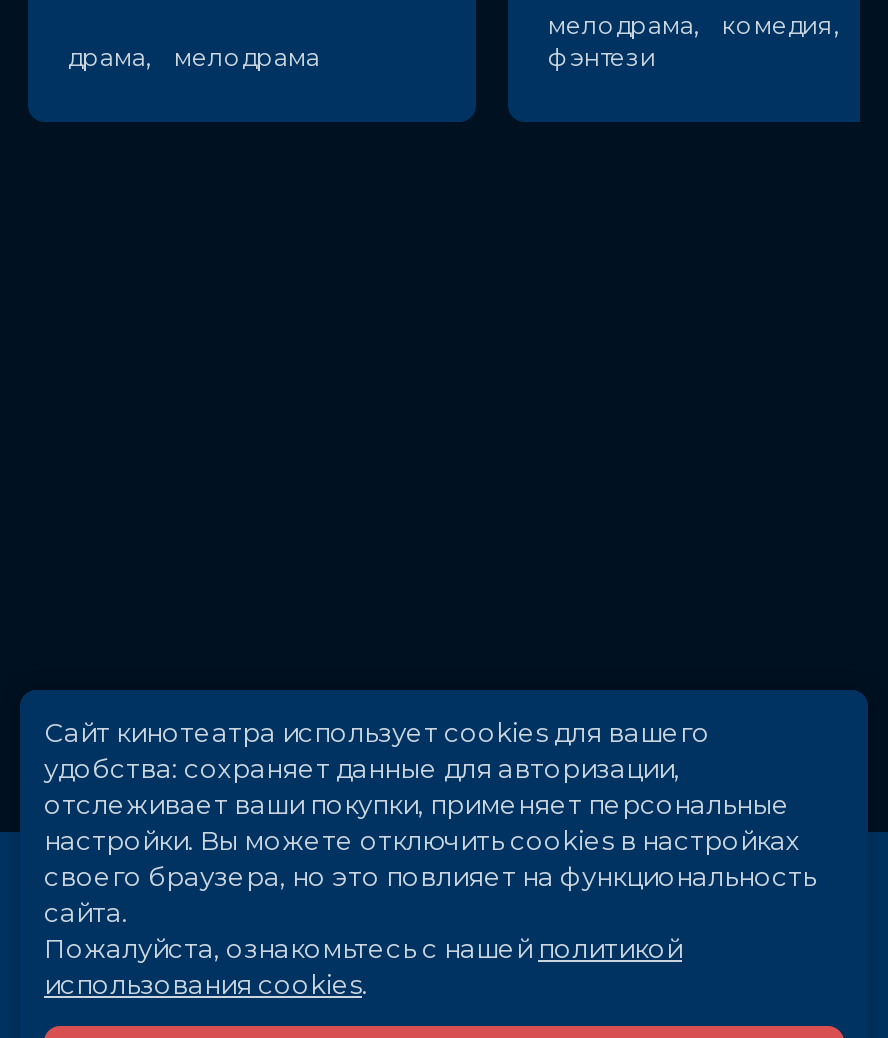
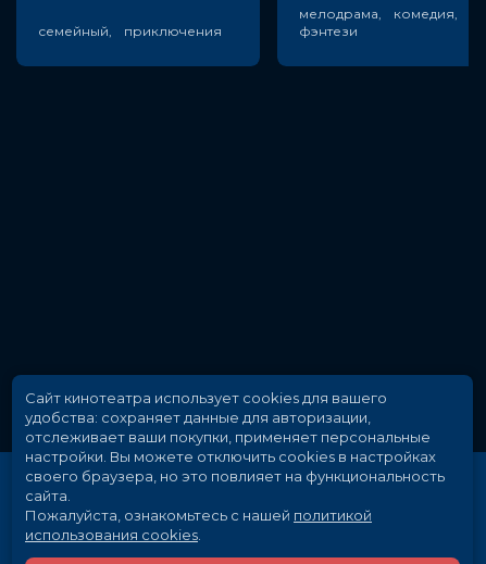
[68,42,320,72] драма, мелодрама -> [38,23,222,39] семейный, приключения

